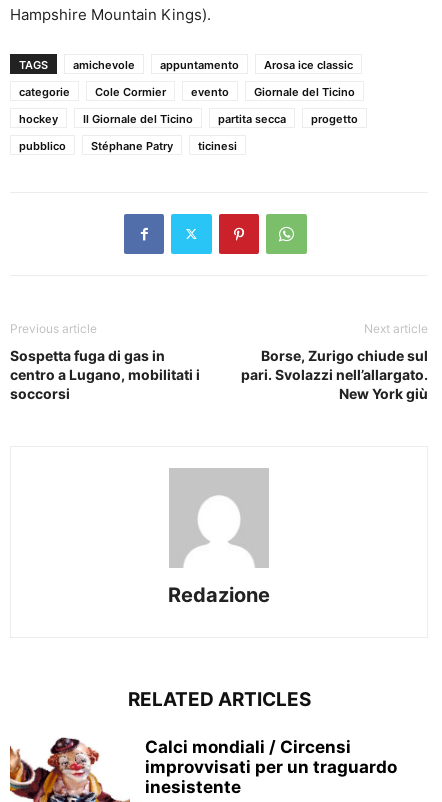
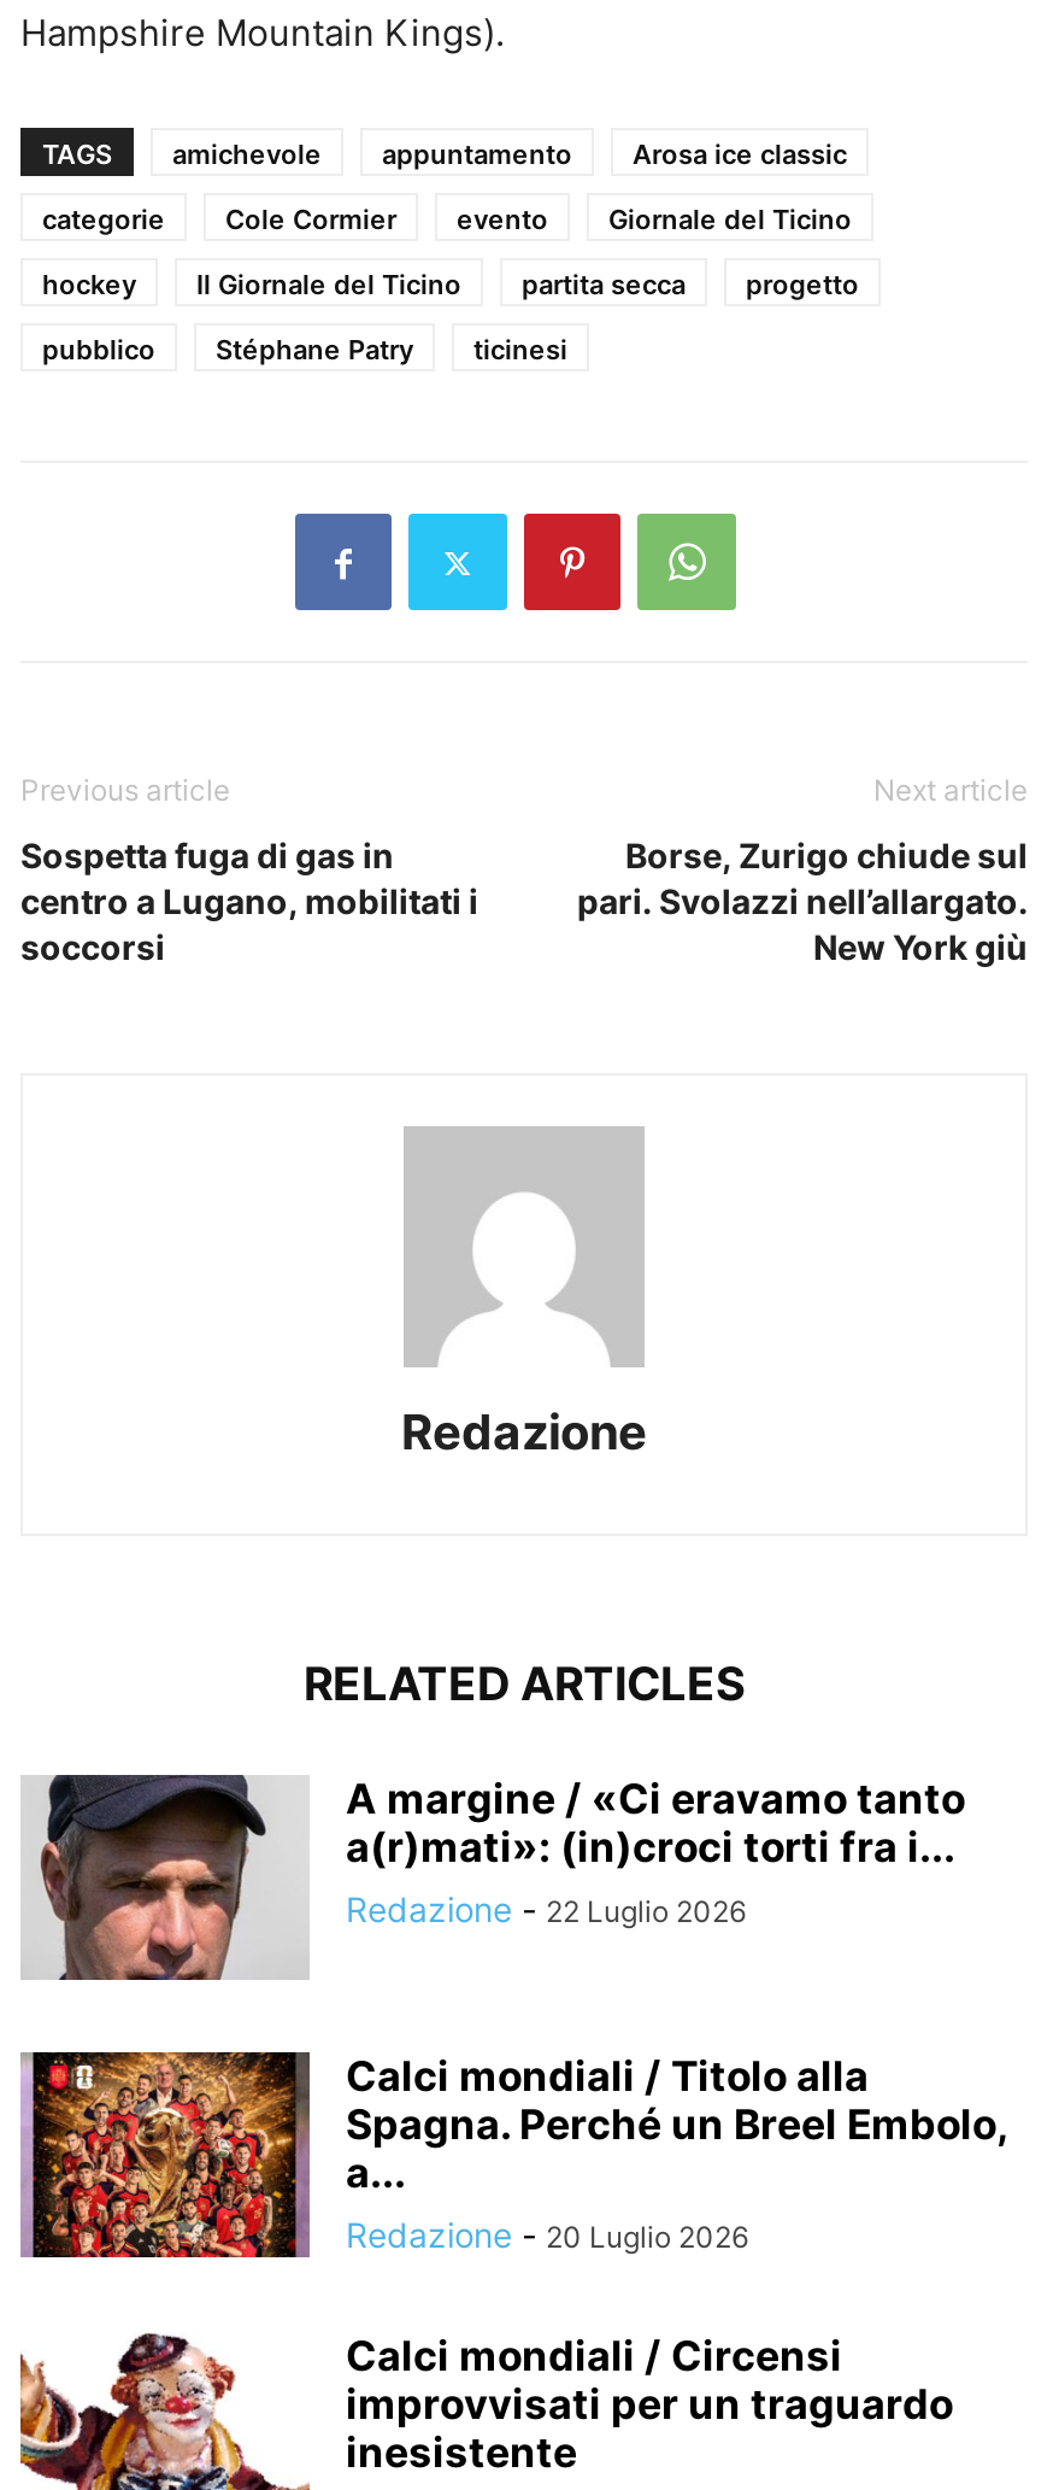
none -> [18,2049,1006,2261] [image] | Calci mondiali / Titolo alla | Spagna. Perché un Breel Embolo, | a... | Redazione - 20 Luglio 2026
none -> [23,1771,965,1984] [image] | A margine / «Ci eravamo tanto | a(r)mati»: (in)croci torti fra i... | Redazione - 22 Luglio 2026

